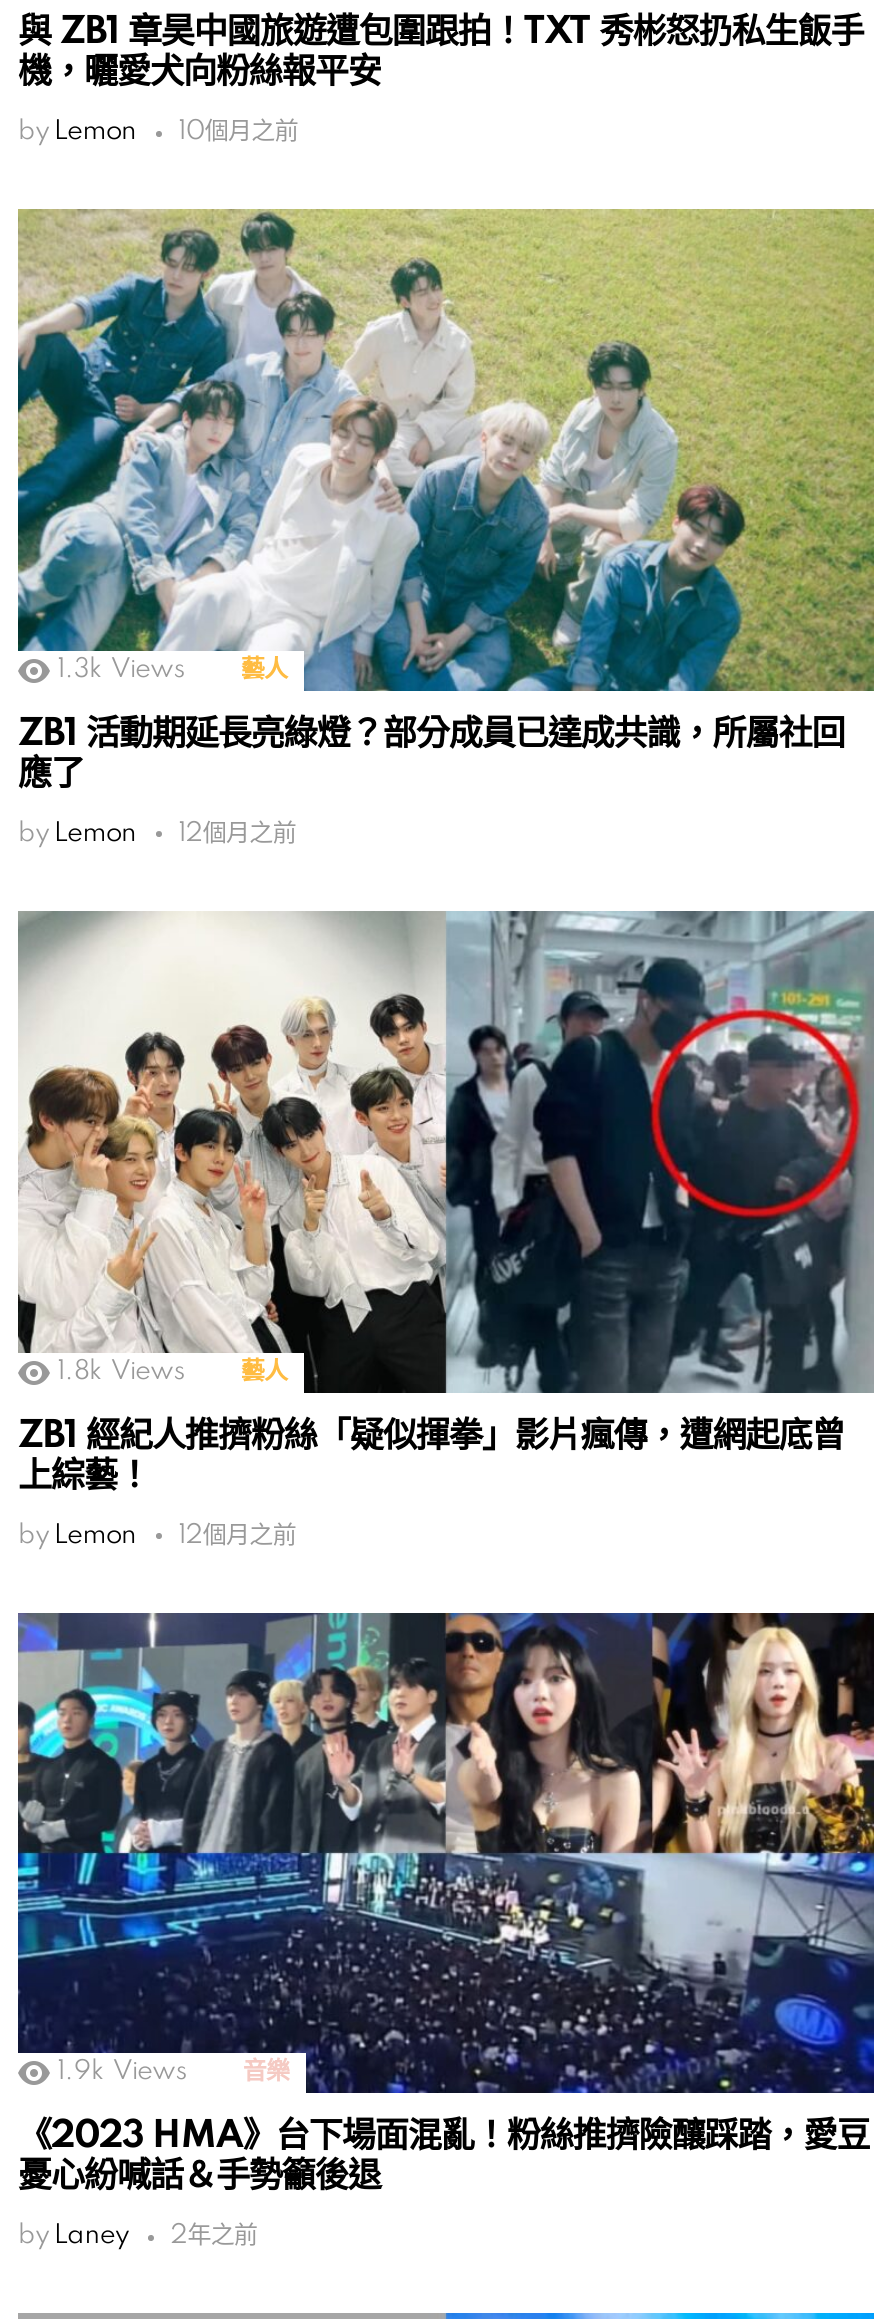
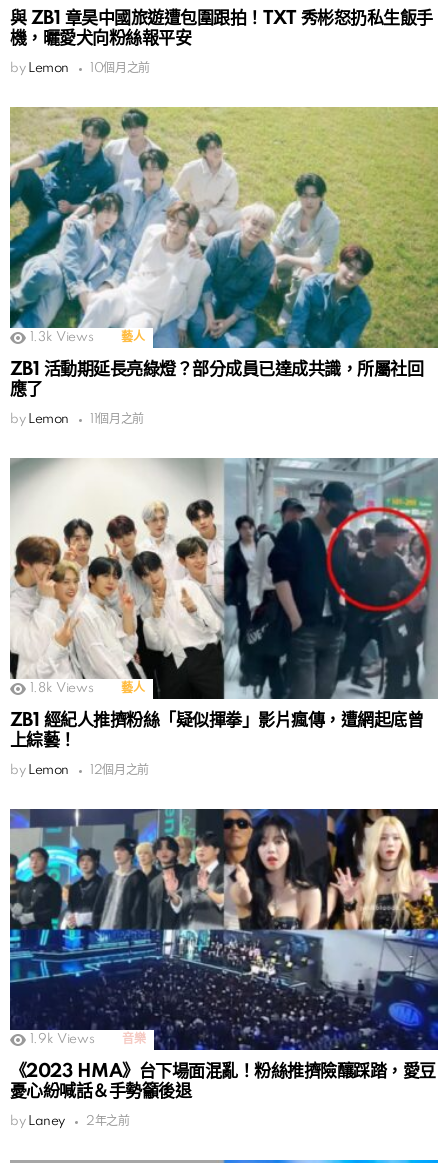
[18,821,296,847] by Lemon 12個月之前 -> [10,413,144,426] by Lemon 11個月之前

